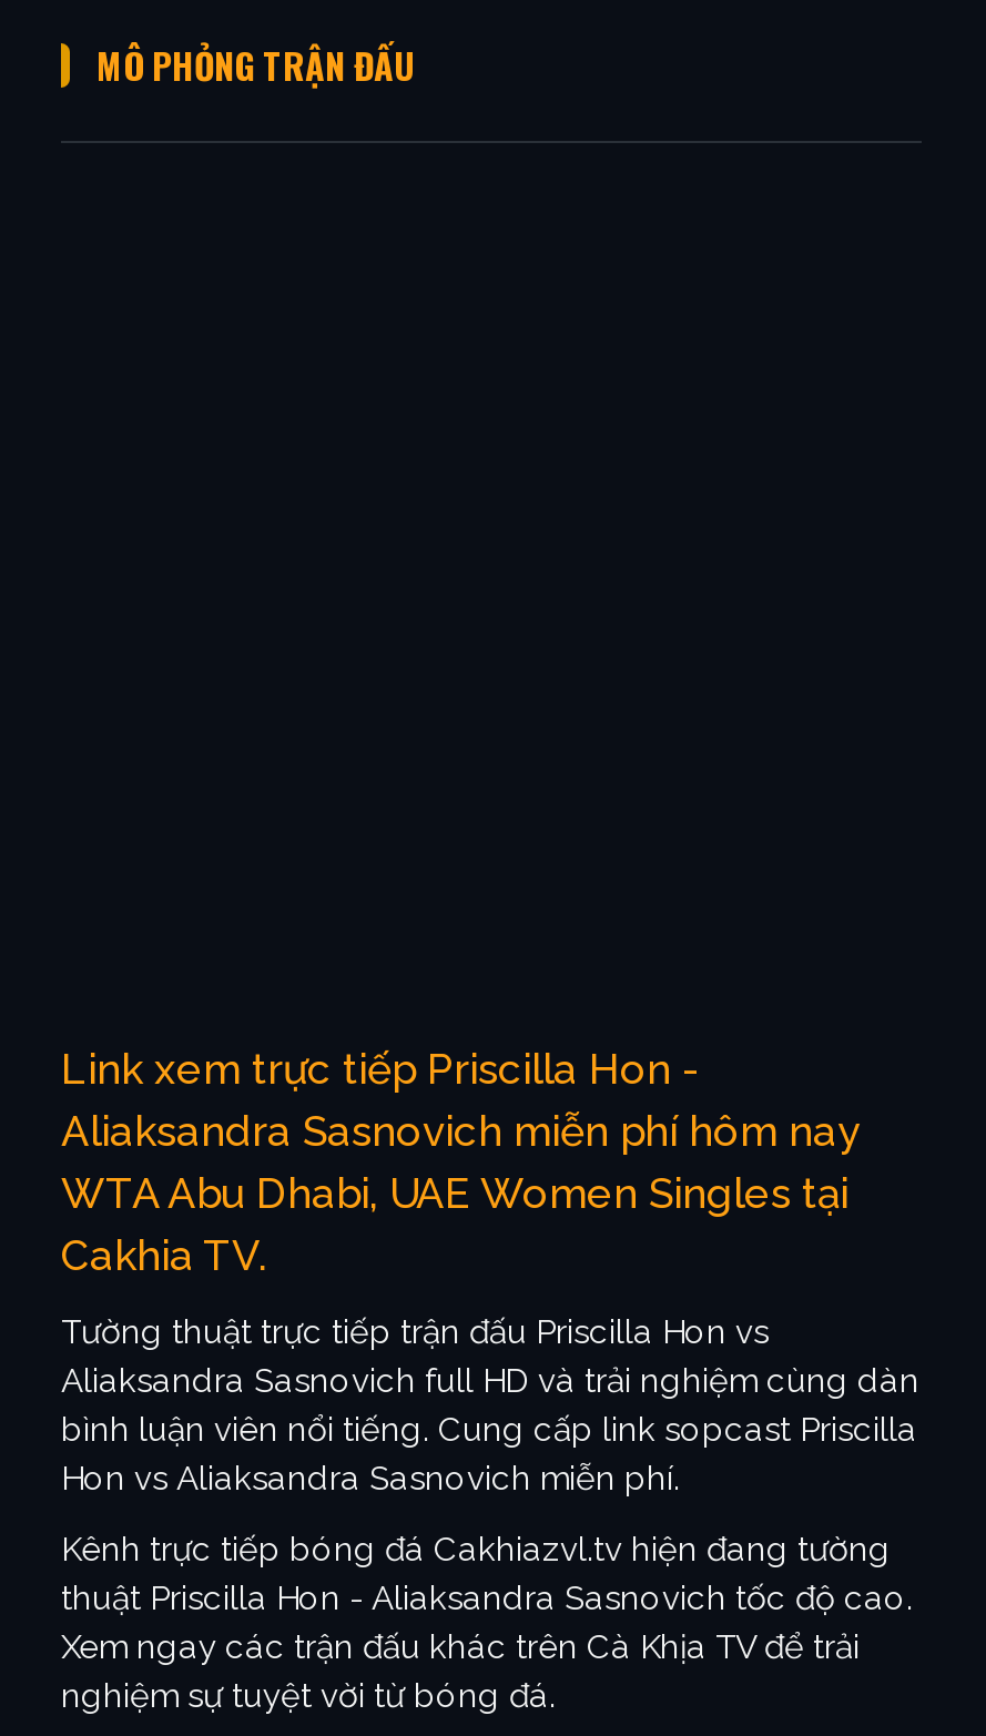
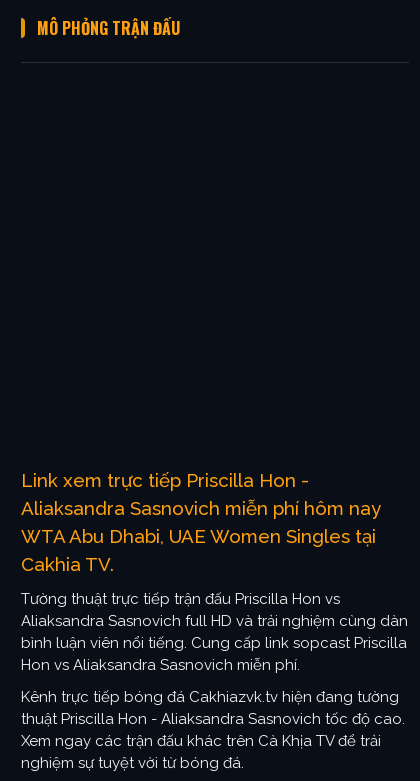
[61,1529,891,1569] Kênh trực tiếp bóng đá Cakhiazvl.tv hiện đang tường -> [21,688,399,706] Kênh trực tiếp bóng đá Cakhiazvk.tv hiện đang tường

